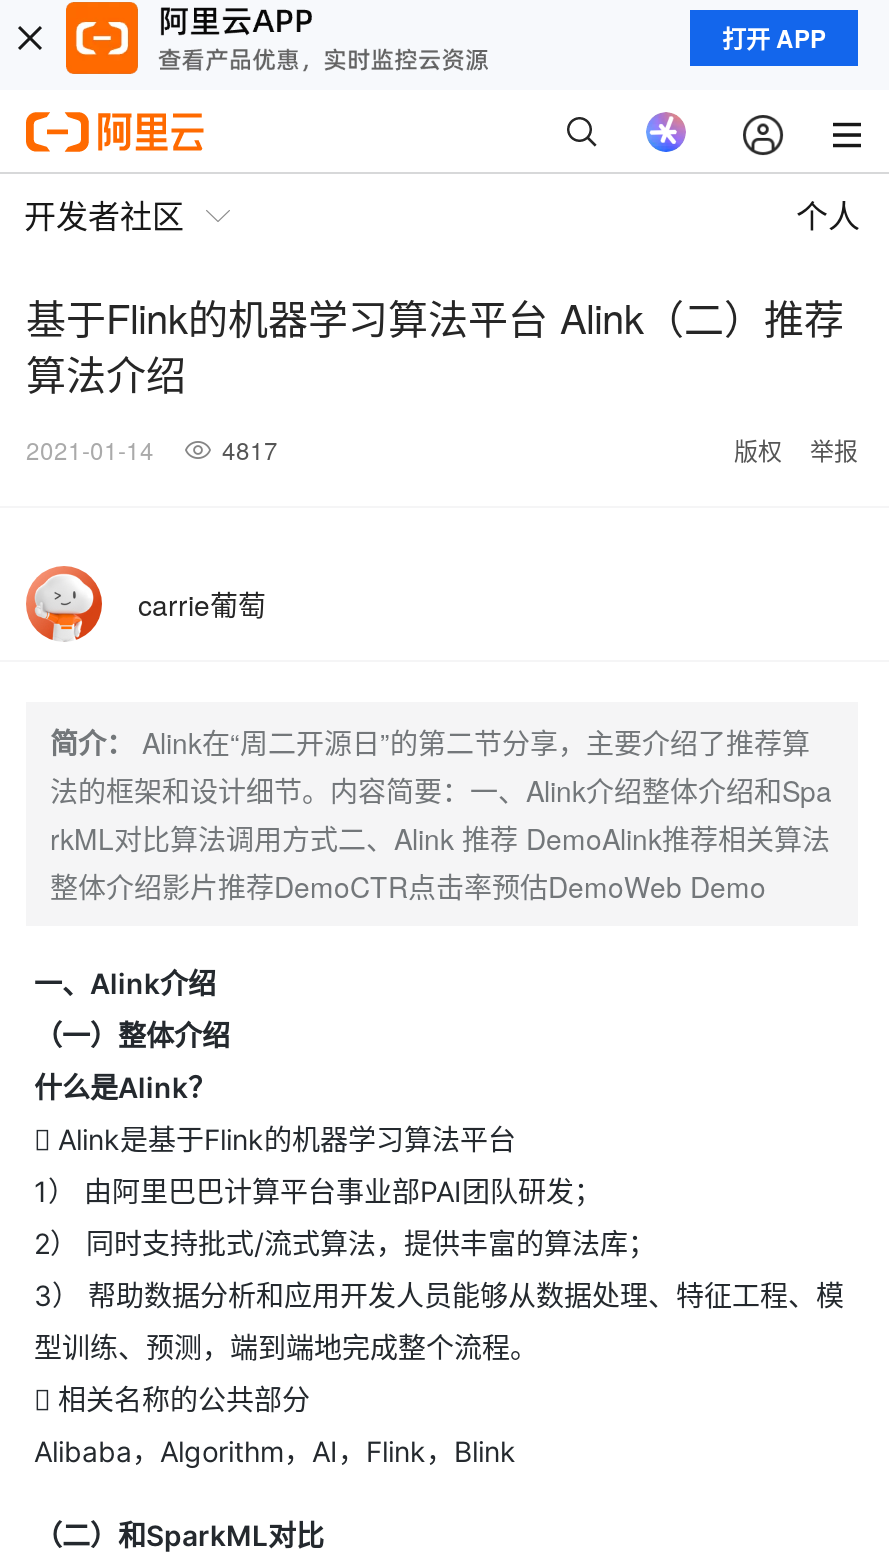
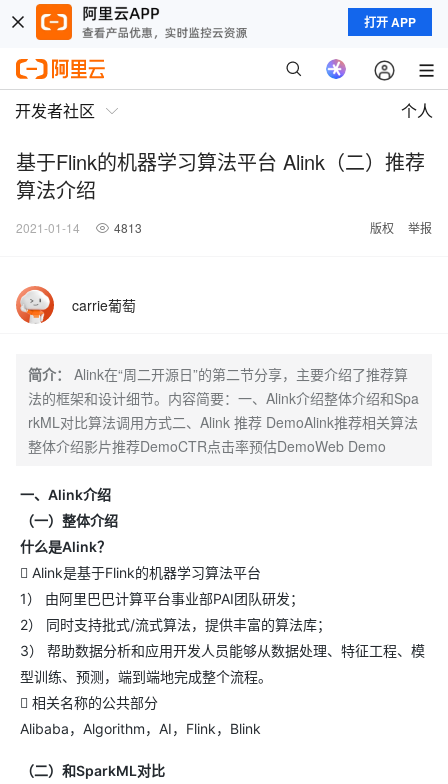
[26,432,278,466] 2021-01-14 4817 -> [16,219,142,236] 2021-01-14 4813

